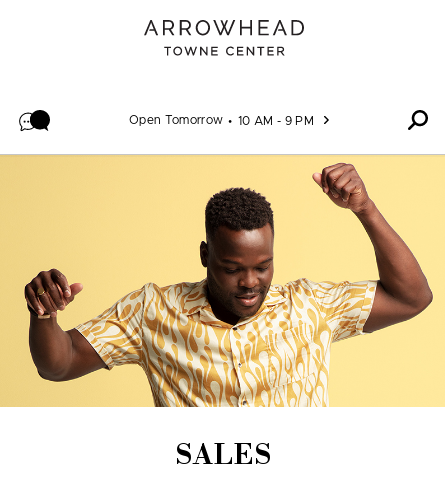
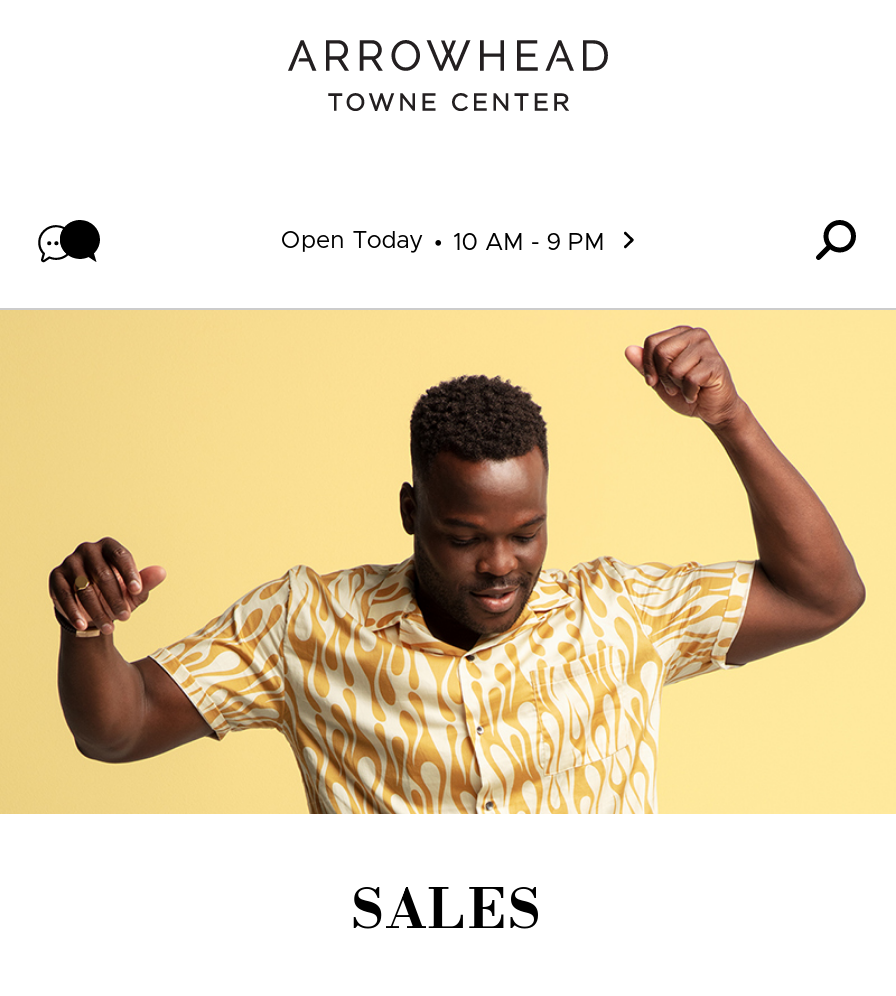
[129,113,223,125] Open Tomorrow -> [281,227,424,251] Open Today

